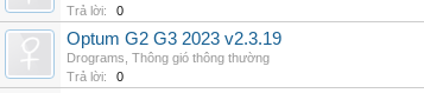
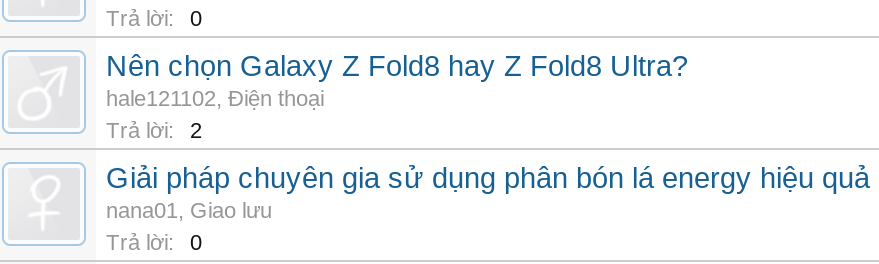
[67,29,281,65] Optum G2 G3 2023 v2.3.19 | Drograms, Thông gió thông thường -> [106,50,870,222] Nên chọn Galaxy Z Fold8 hay Z Fold8 Ultra? | hale121102, Điện thoại | Trả lời: | 2 | Giải pháp chuyên gia sử dụng phân bón lá energy hiệu quả | nana01, Giao lưu

